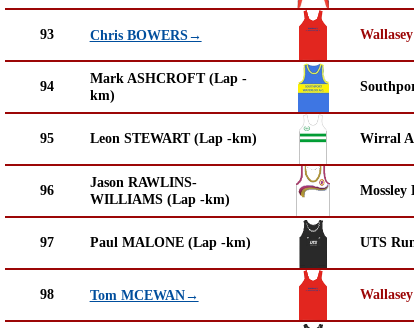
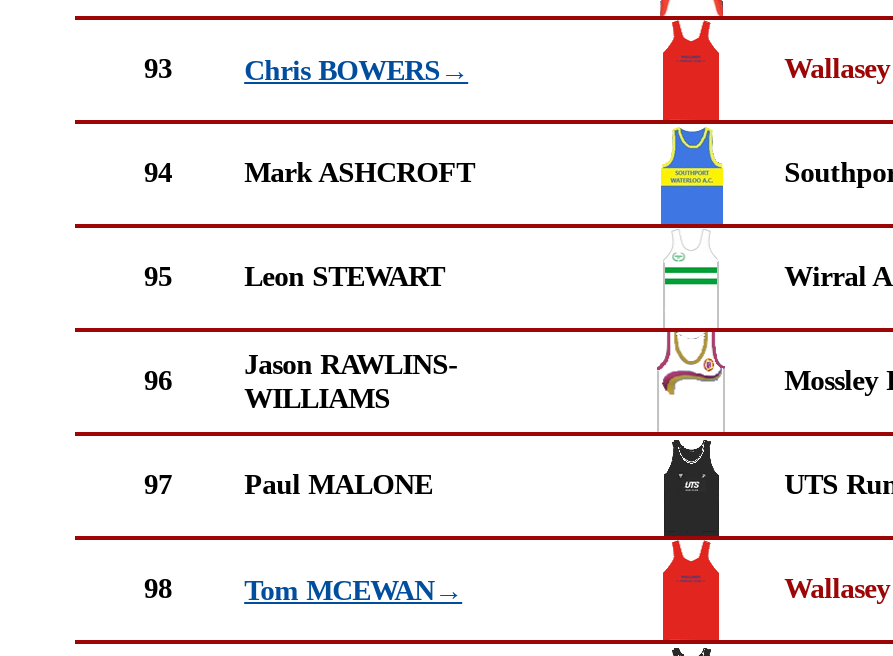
[90,70,247,103] Mark ASHCROFT (Lap - | km) -> [244,156,474,188] Mark ASHCROFT
[90,130,257,146] Leon STEWART (Lap -km) -> [244,260,444,292] Leon STEWART
[90,191,230,207] WILLIAMS (Lap -km) -> [244,382,390,414] WILLIAMS
[90,234,251,250] Paul MALONE (Lap -km) -> [244,468,432,500] Paul MALONE

